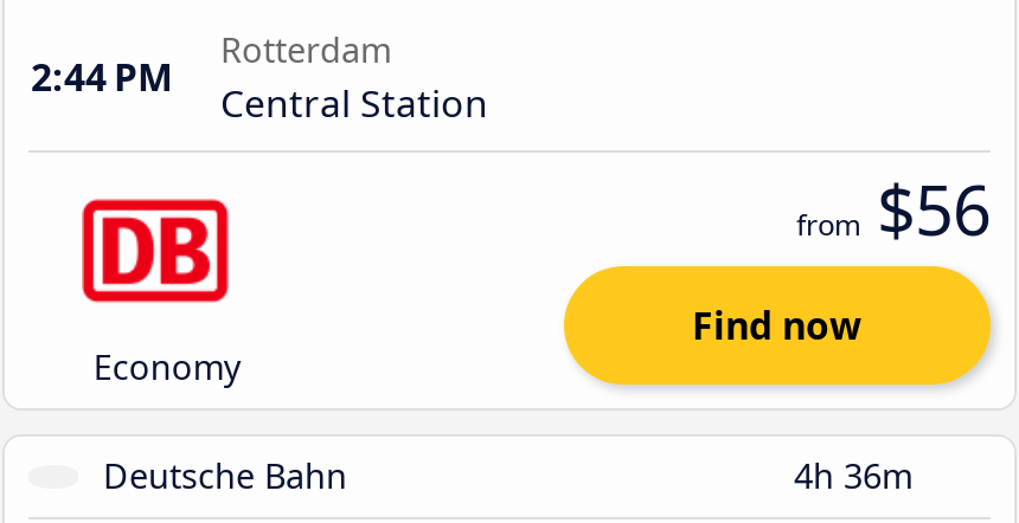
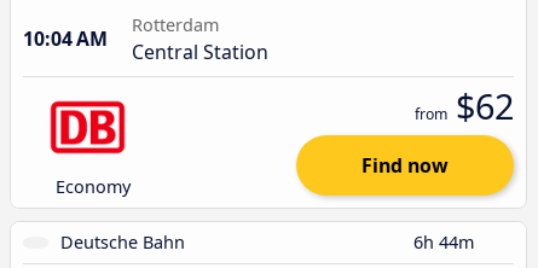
[31,50,488,129] 2:44 PM Central Station -> [23,25,268,65] 10:04 AM Central Station
[796,162,991,254] from $56 -> [415,82,514,129] from $62
[794,453,922,498] 4h 36m -> [413,230,479,253] 6h 44m

